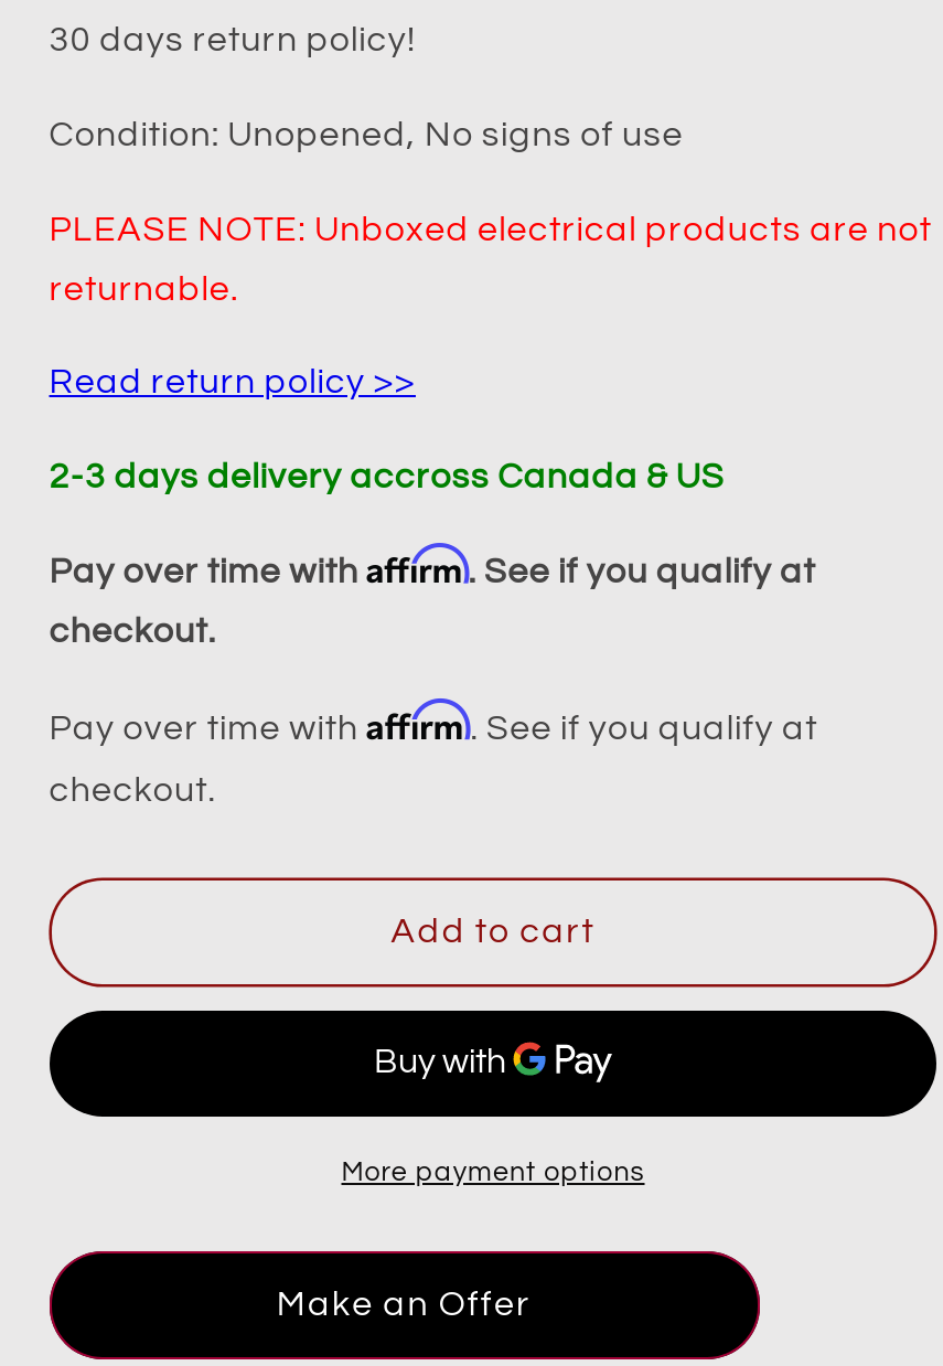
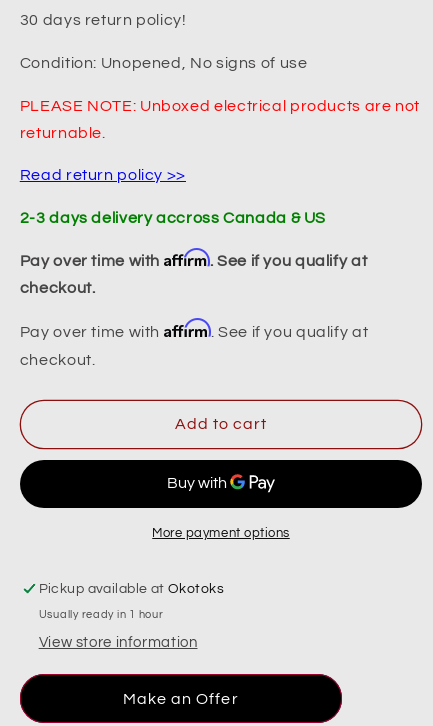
none -> [39,582,224,650] Pickup available at Okotoks | Usually ready in 1 hour | View store information

